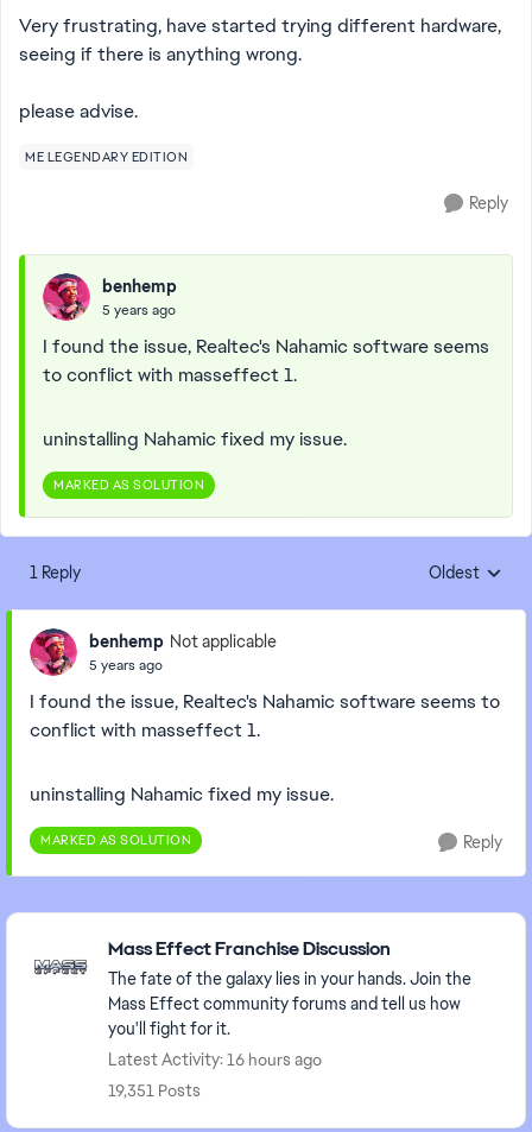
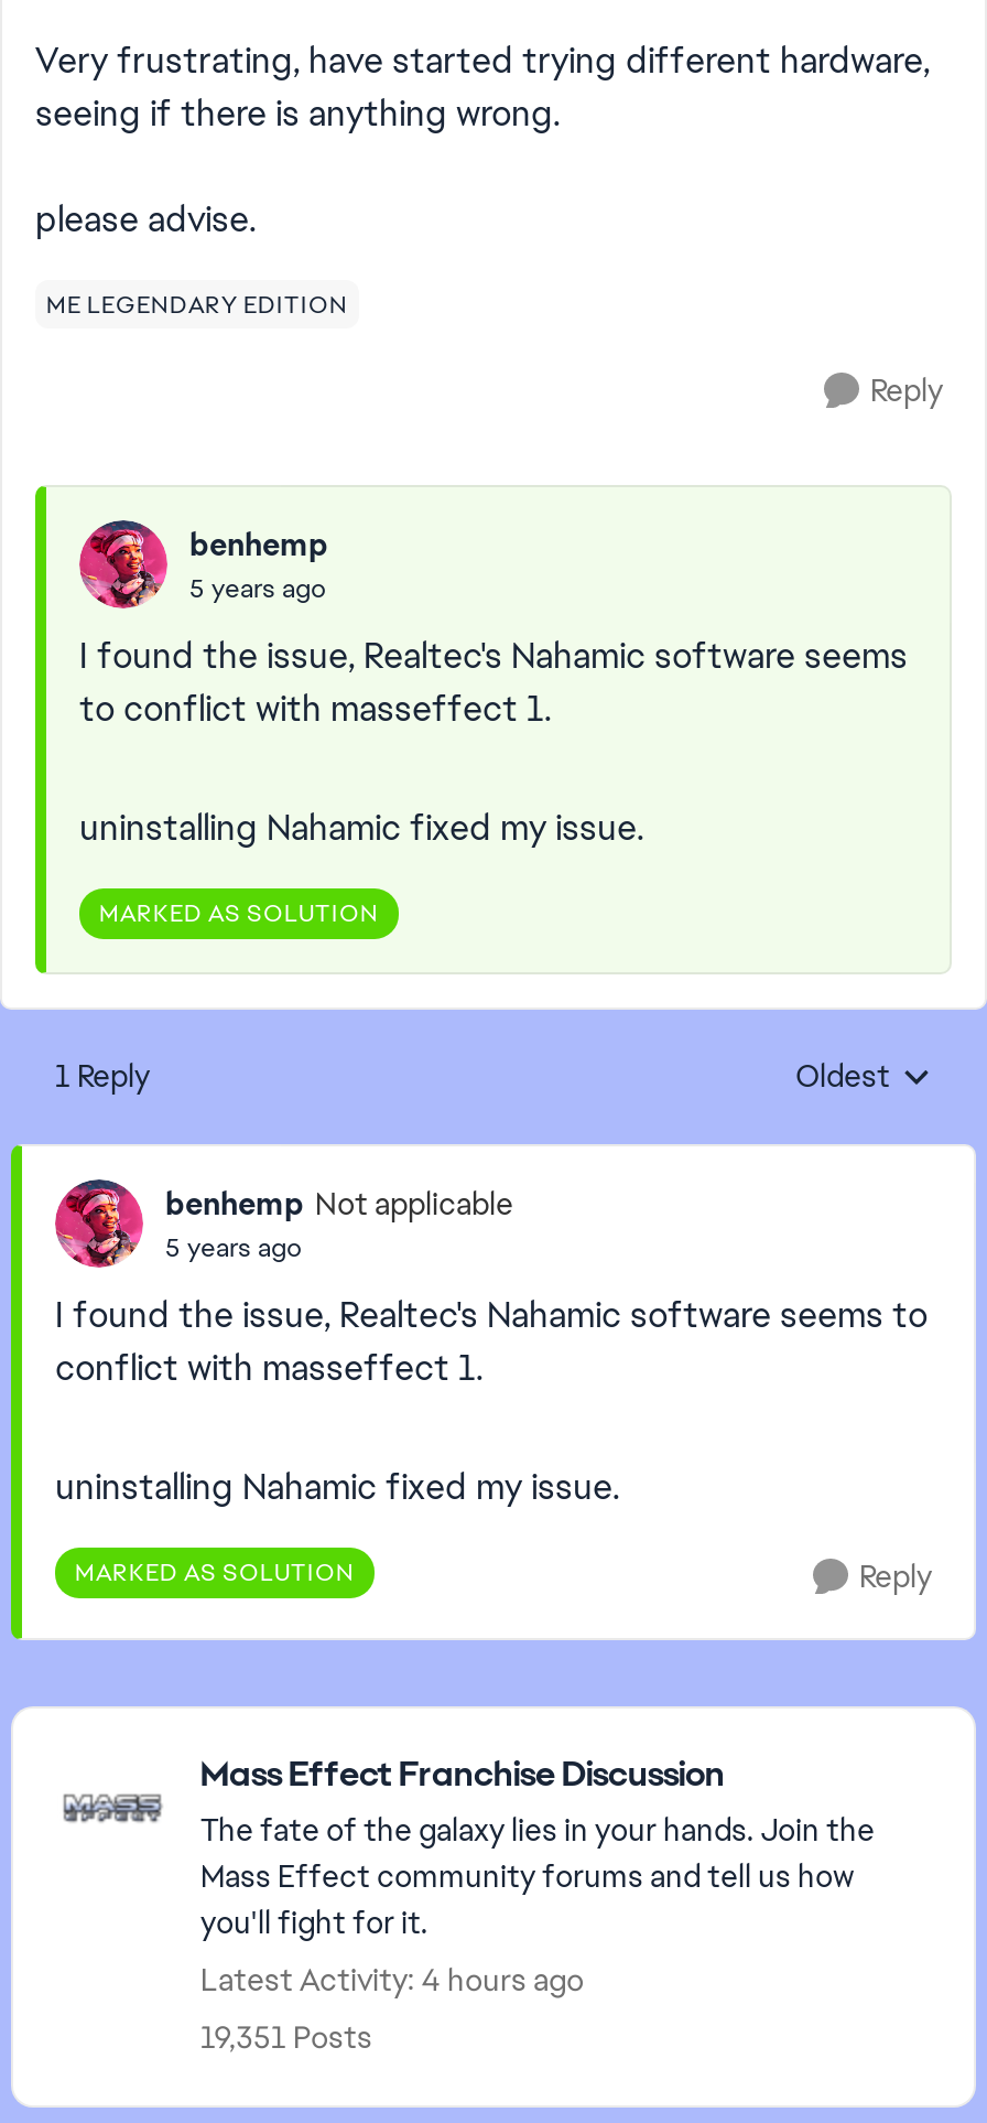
[108,1049,322,1070] Latest Activity: 16 hours ago -> [200,1960,584,2000] Latest Activity: 4 hours ago

